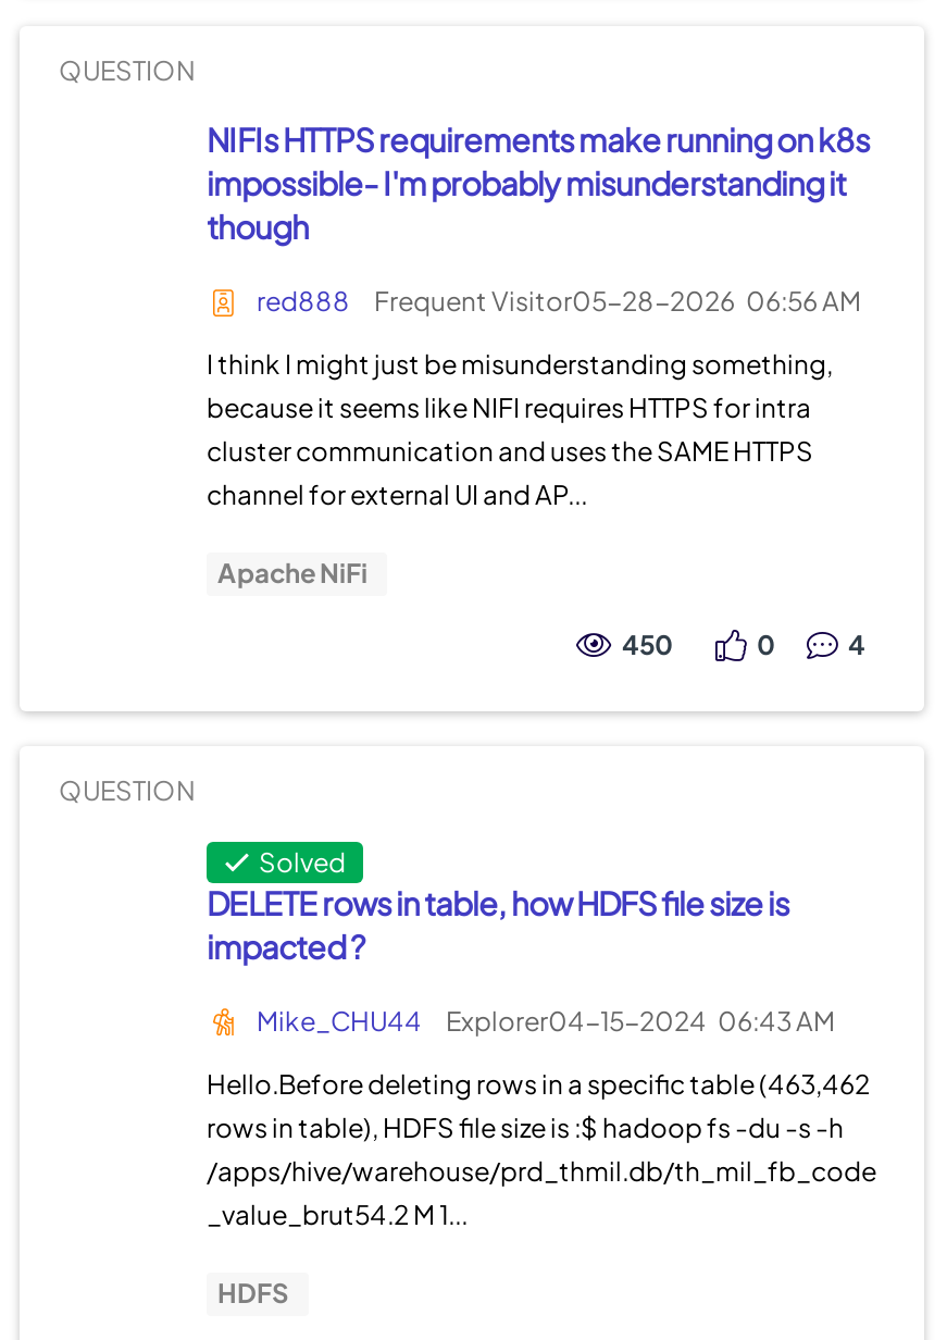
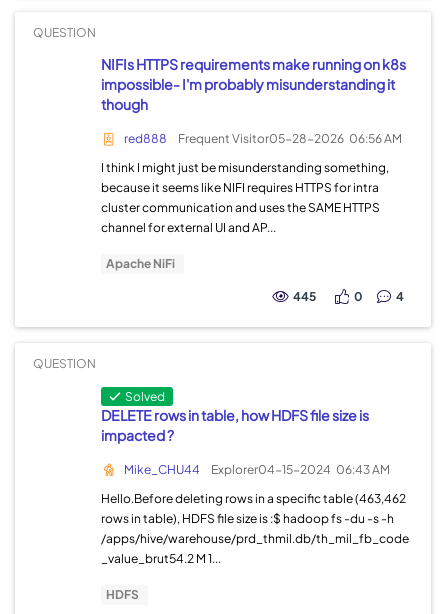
[622,629,674,661] 450 -> [293,289,316,304] 445

